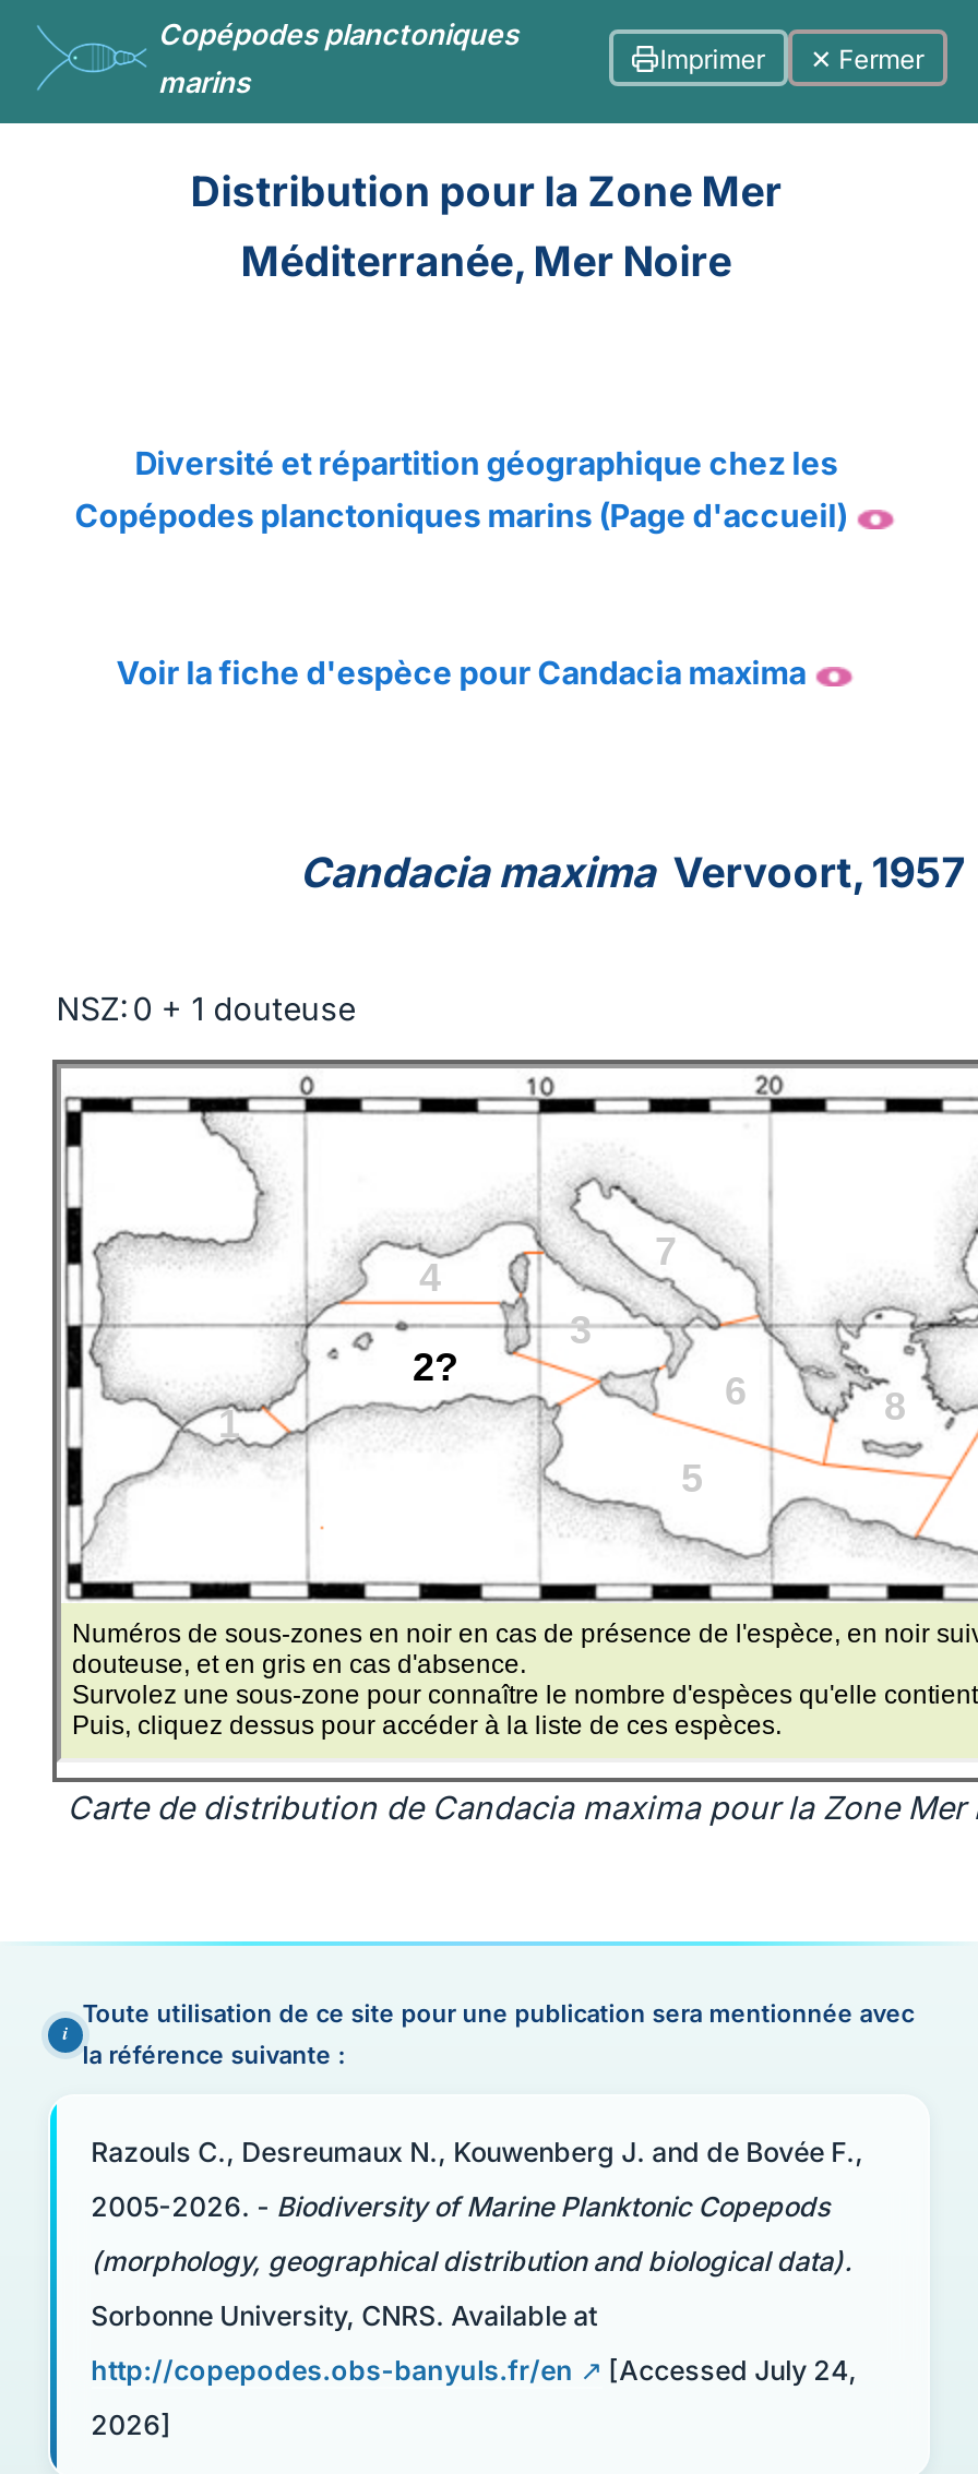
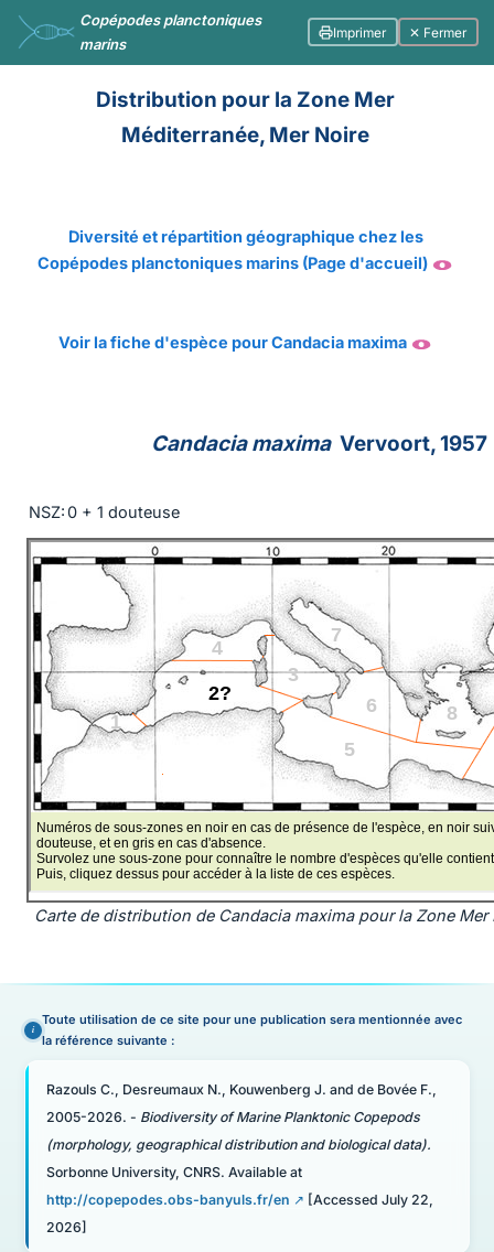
[602,2354,857,2386] [Accessed July 24, -> [304,1191,433,1208] [Accessed July 22,

